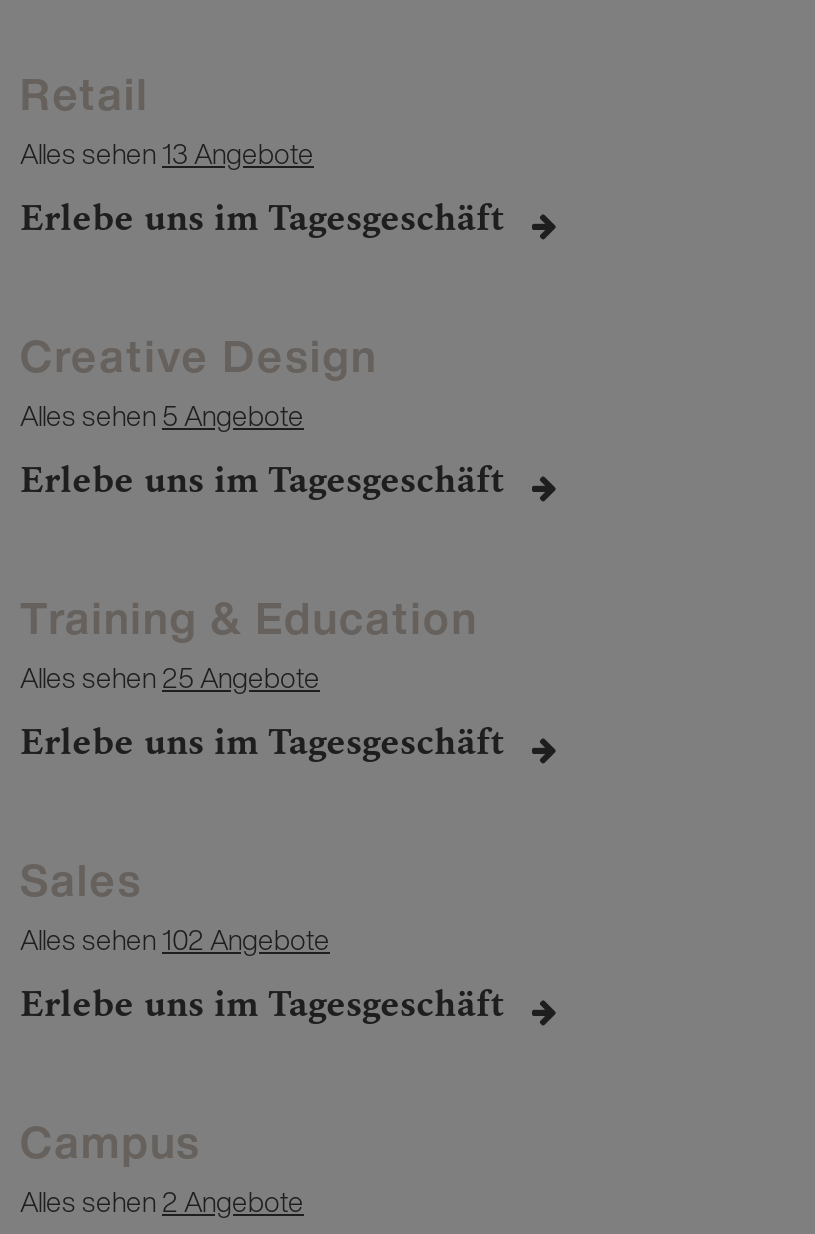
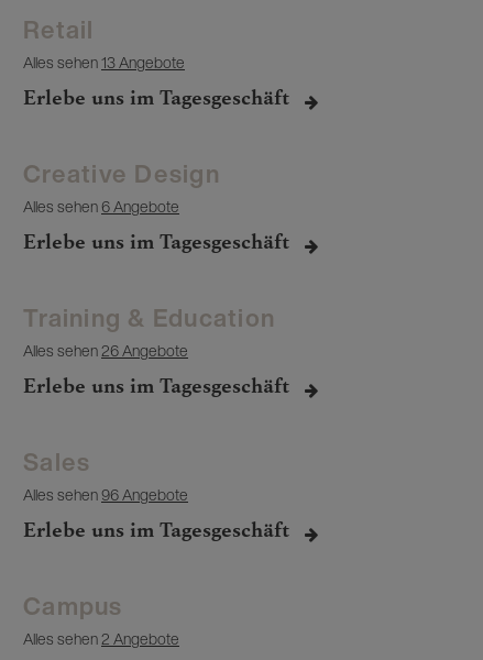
[20,394,304,436] Alles sehen 5 Angebote -> [23,195,179,218] Alles sehen 6 Angebote
[20,656,320,698] Alles sehen 25 Angebote -> [23,339,188,362] Alles sehen 26 Angebote
[20,918,330,960] Alles sehen 102 Angebote -> [23,483,188,506] Alles sehen 96 Angebote

